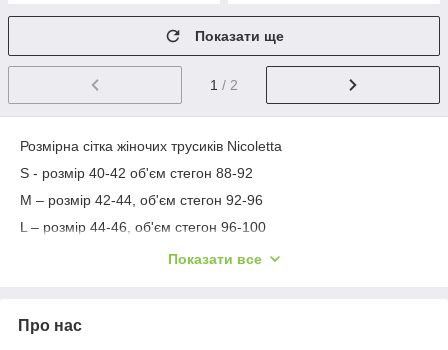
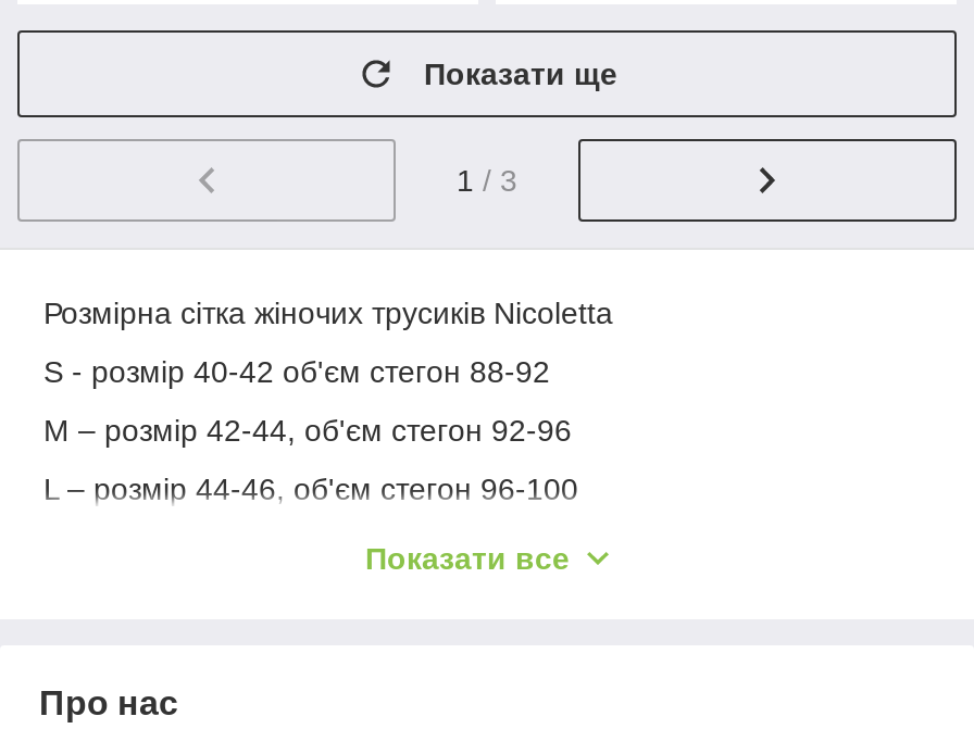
[210,77,238,93] 1 / 2 -> [457,163,517,198] 1 / 3

